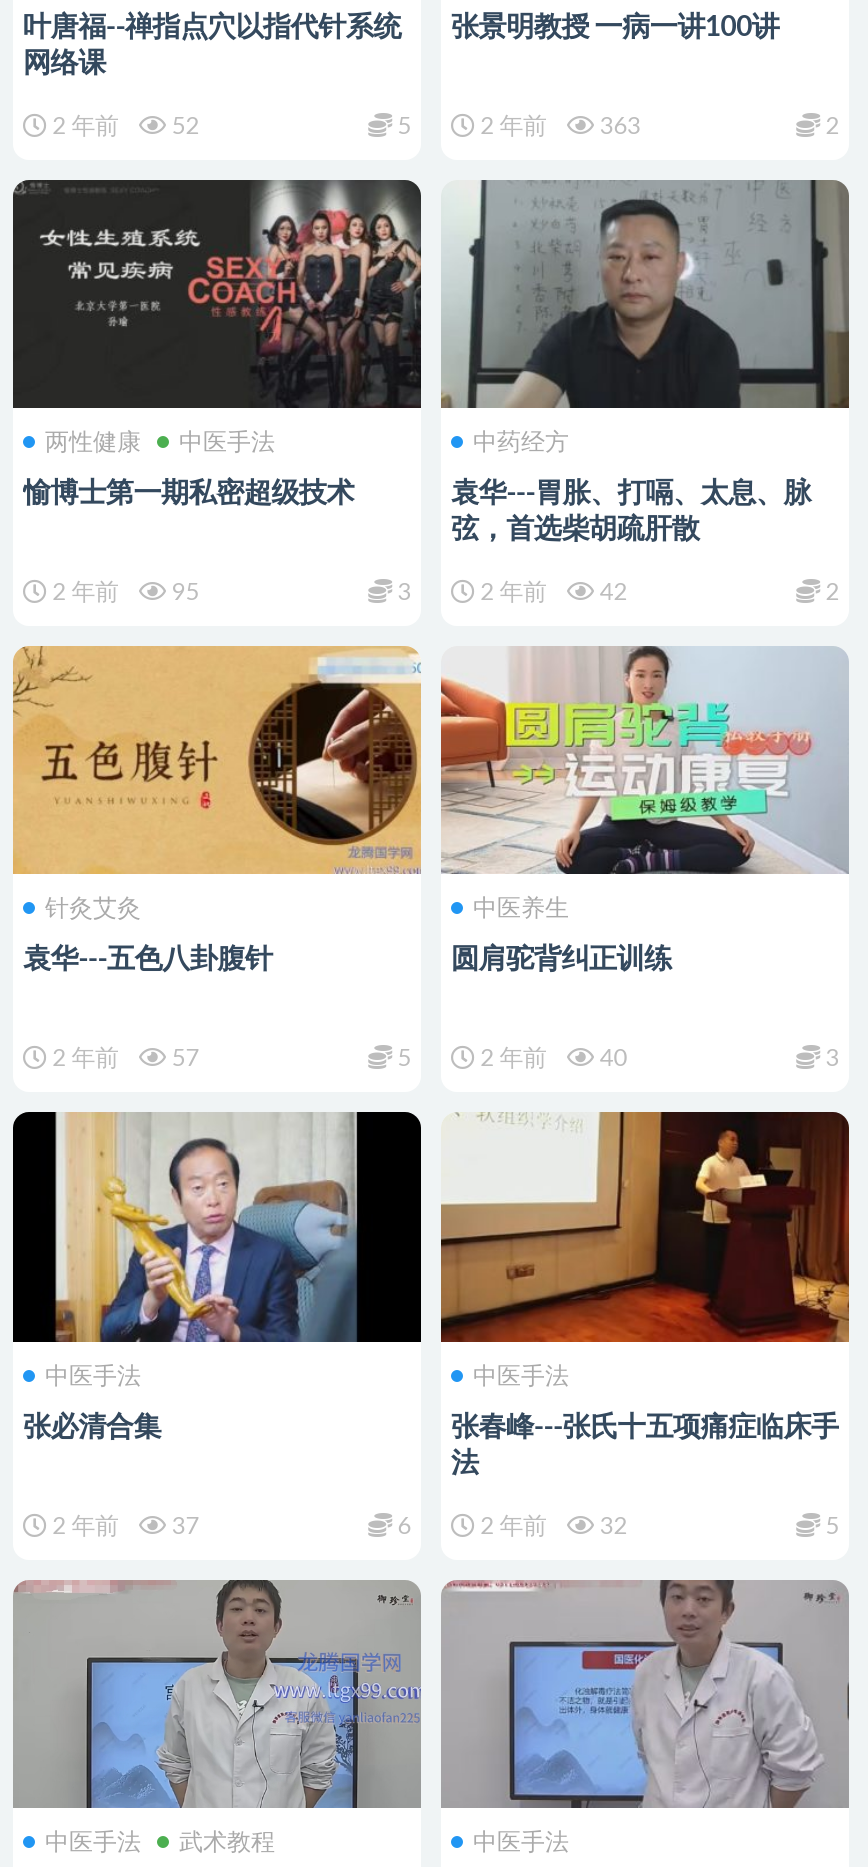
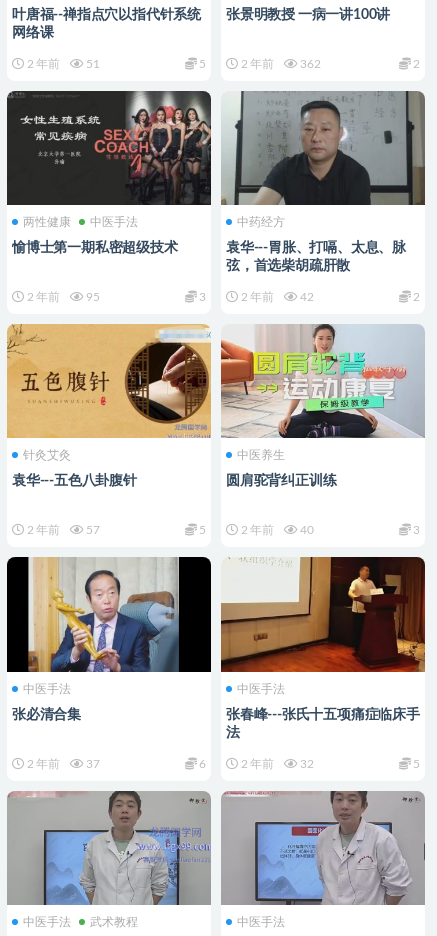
[47,114,199,138] 2 年前 52 -> [24,58,100,70] 2 年前 51
[475,114,641,138] 2 年前 363 -> [238,58,321,70] 2 年前 362

